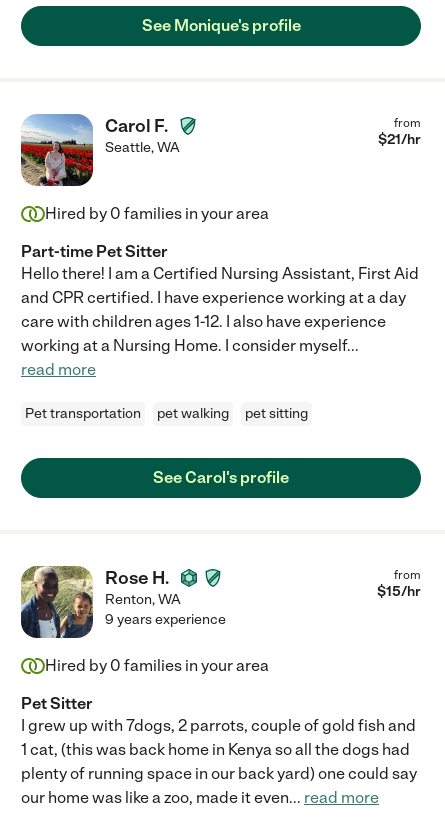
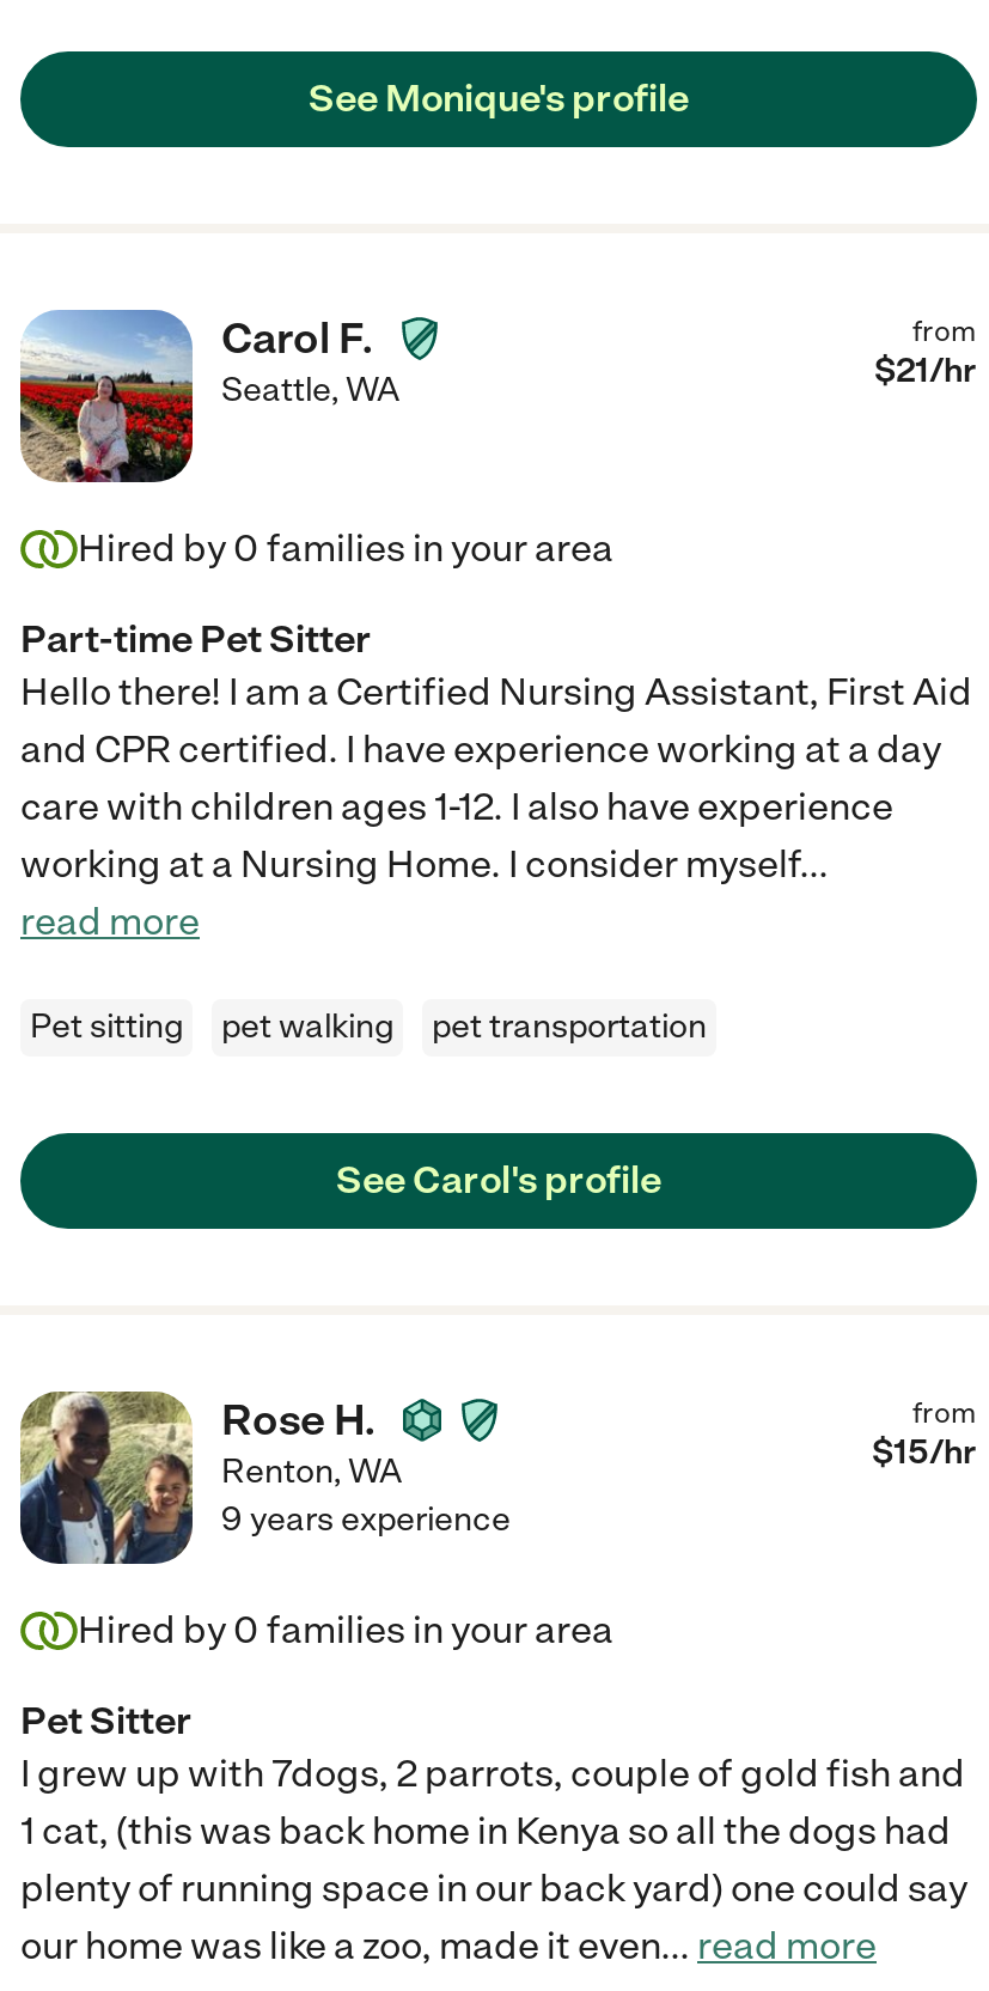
[25,404,141,421] Pet transportation -> [30,1005,183,1046] Pet sitting
[245,404,308,421] pet sitting -> [432,1005,707,1046] pet transportation

